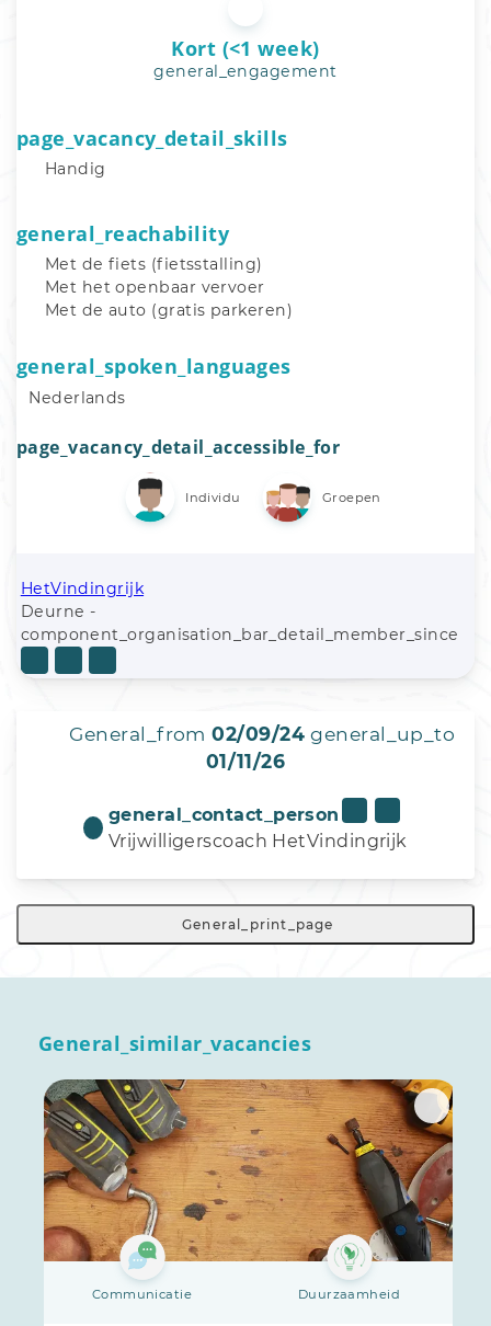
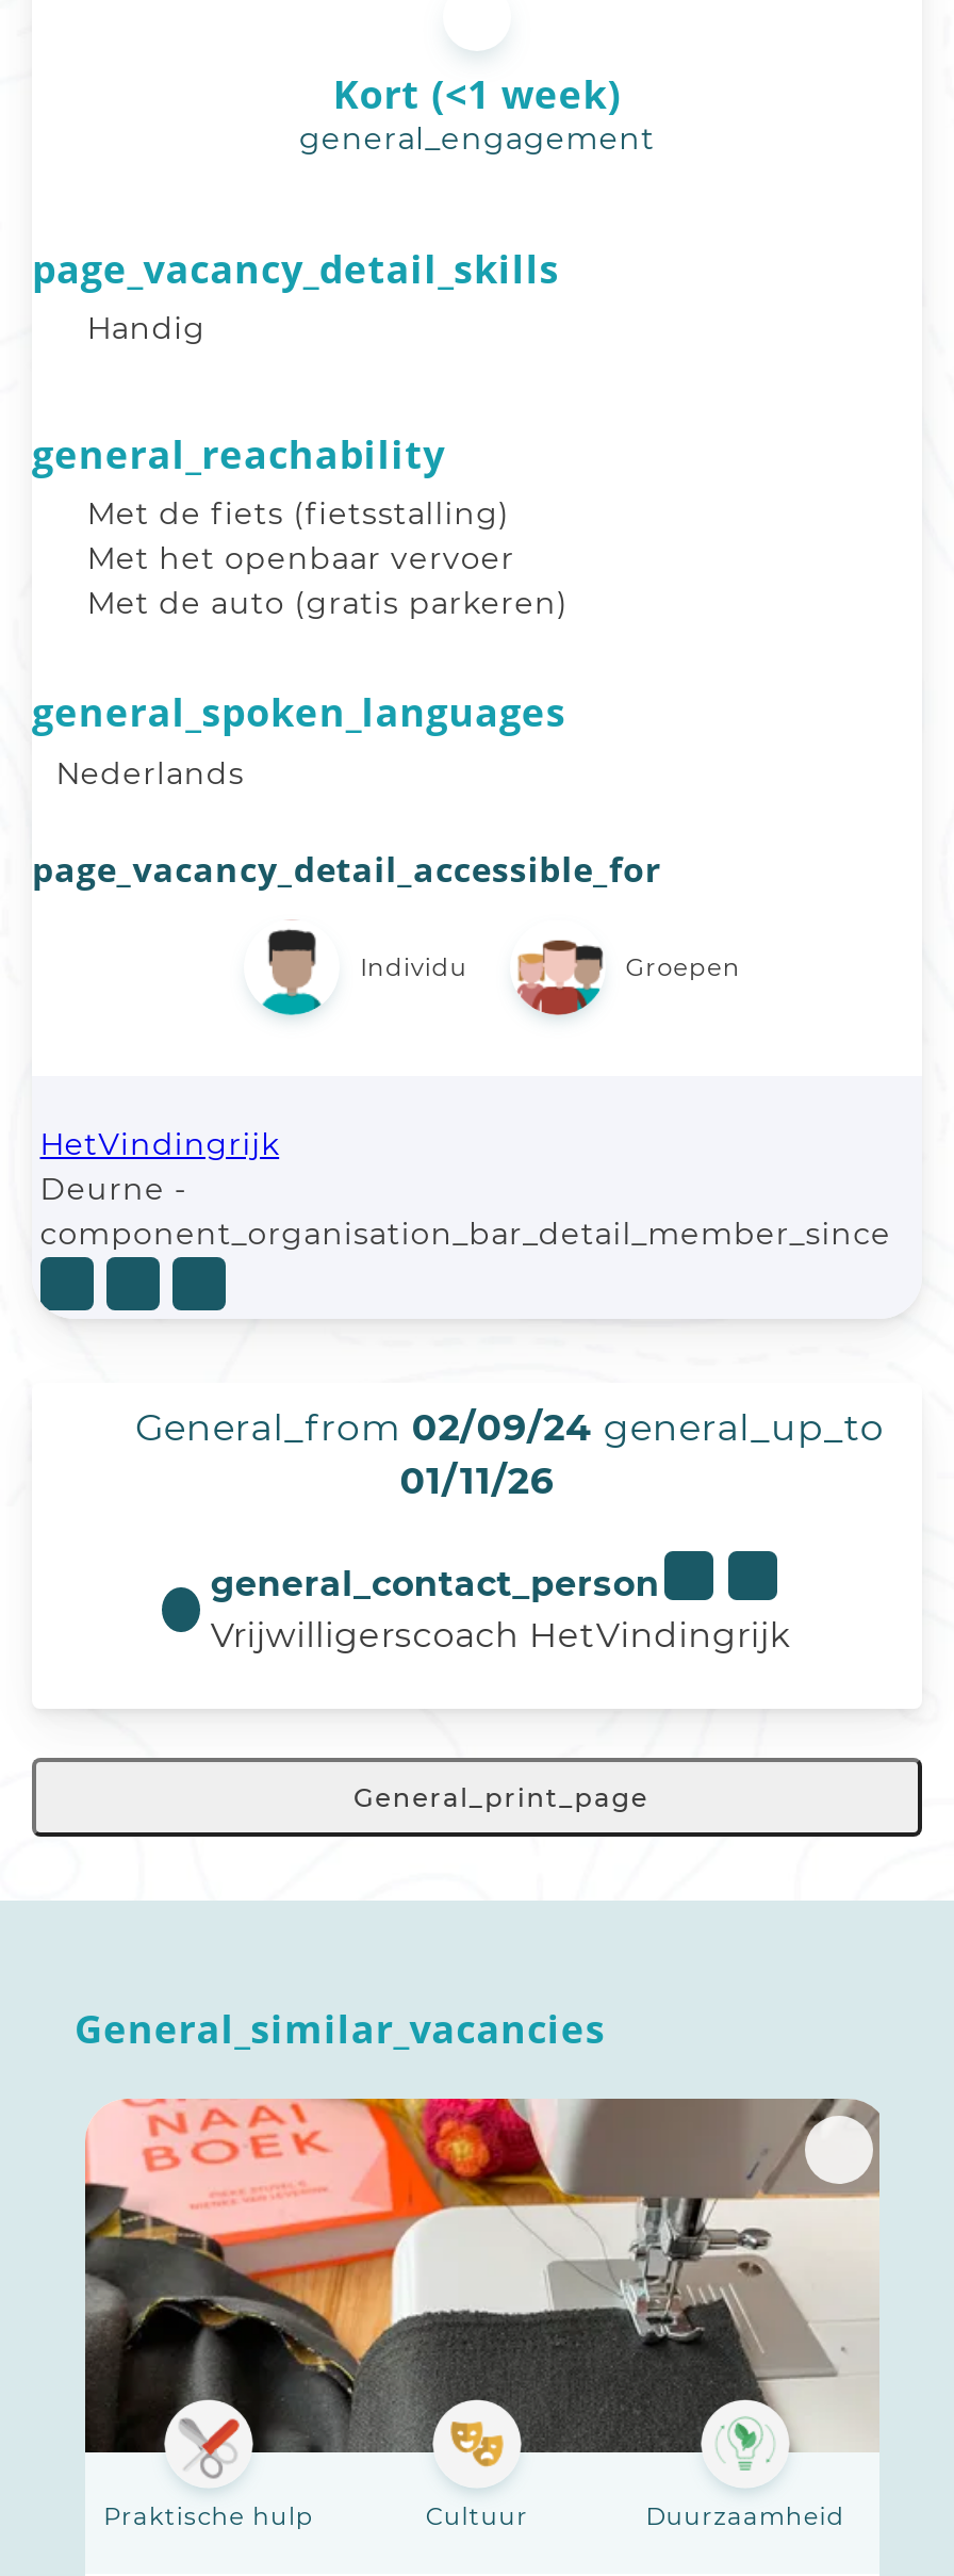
[43,1078,454,1302] [image] | Communicatie -> [83,2097,879,2531] [image] | Praktische hulp | Cultuur

